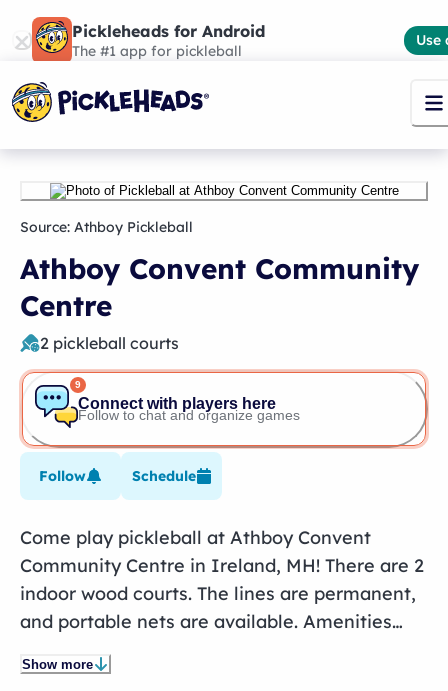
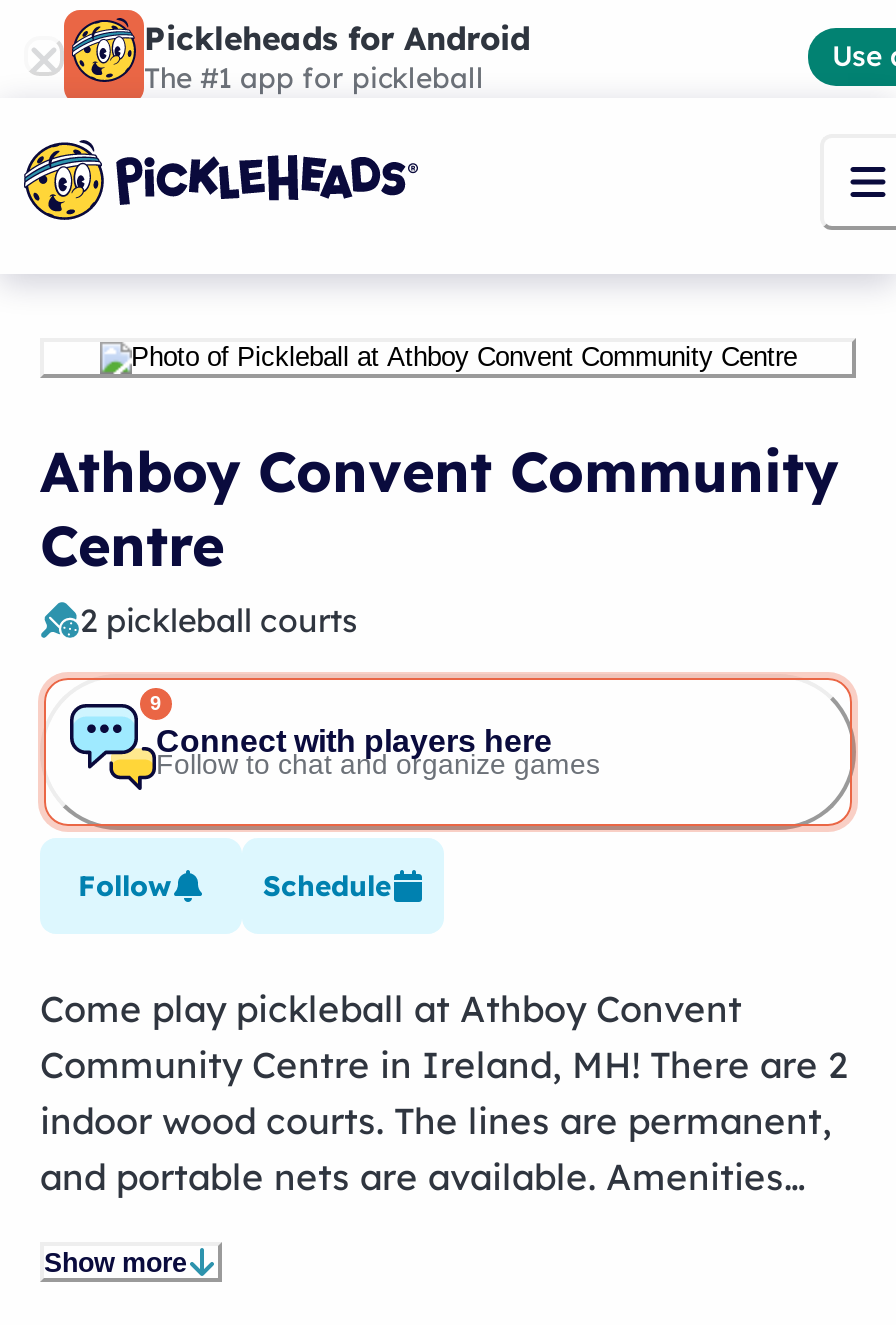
[20,218,193,236] Source: Athboy Pickleball -> none

